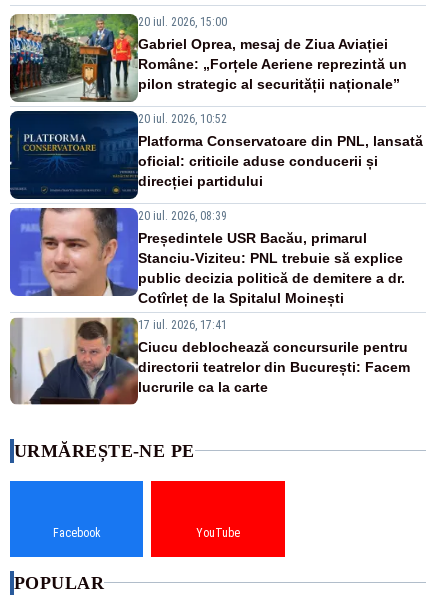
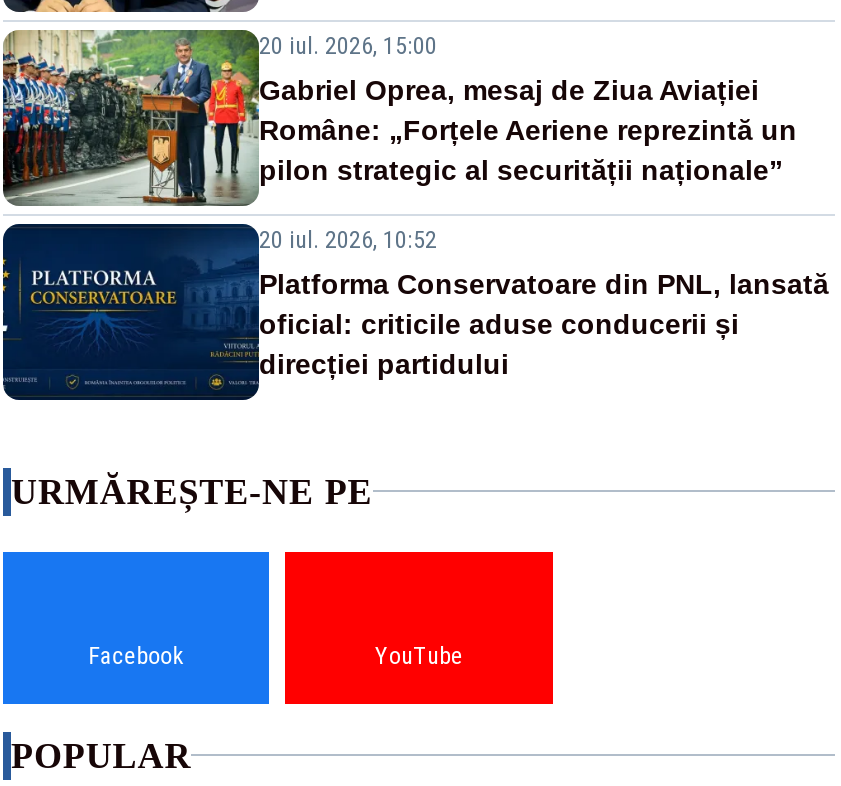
[9,207,410,395] [image] | 20 iul. 2026, 08:39 | Președintele USR Bacău, primarul | Stanciu-Viziteu: PNL trebuie să explice | public decizia politică de demitere a dr. | Cotîrleț de la Spitalul Moinești | 17 iul. 2026, 17:41 | Ciucu deblochează concursurile pentru | directorii teatrelor din București: Facem | lucrurile ca la carte -> none
[9,317,136,405] [image] -> none

